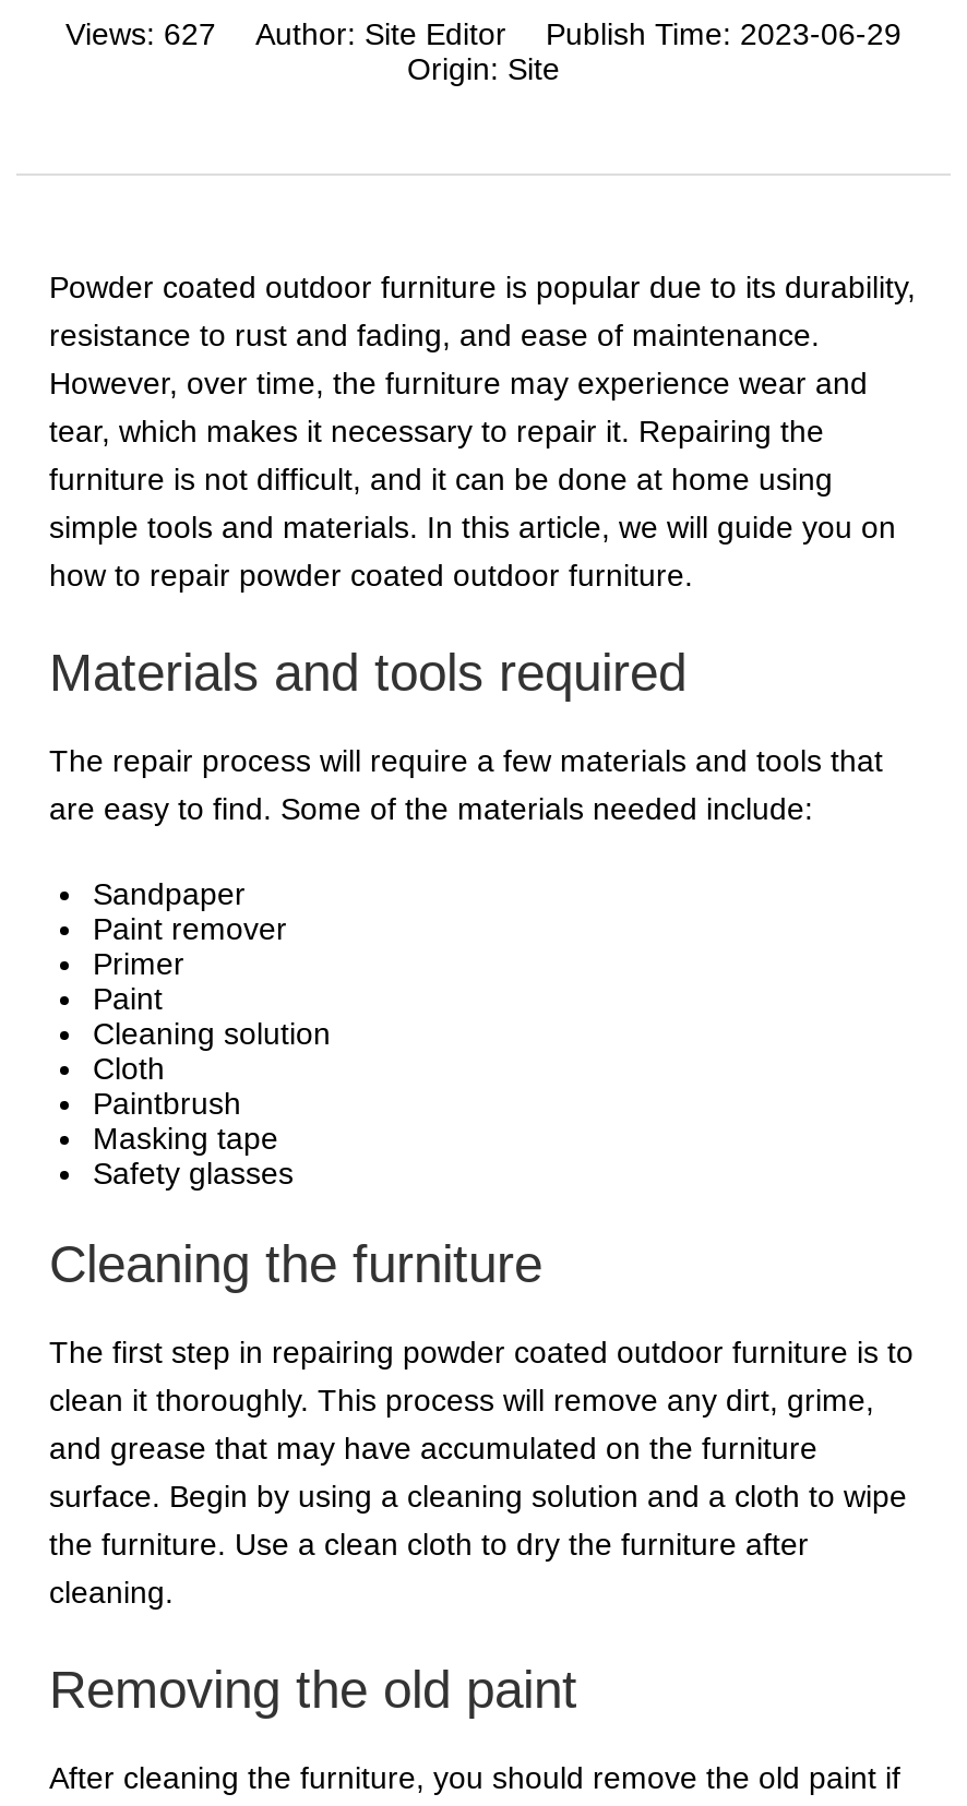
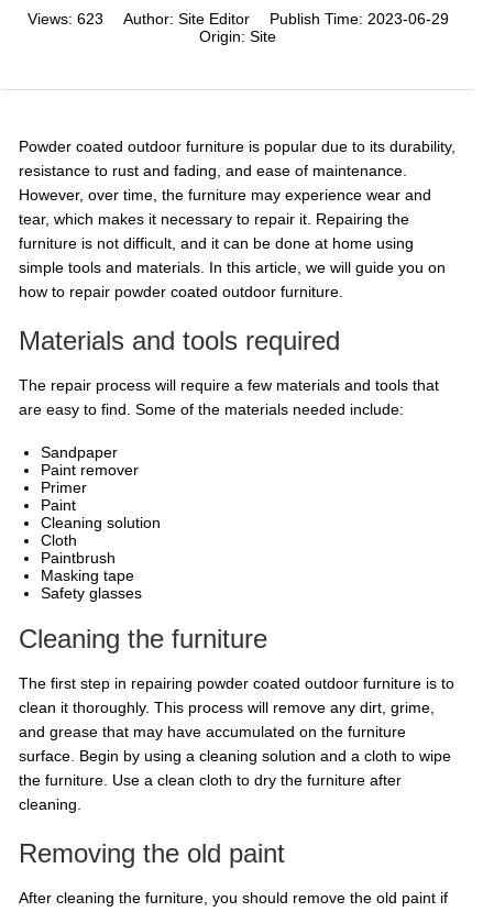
[65,16,902,51] Views: 627 Author: Site Editor Publish Time: 2023-06-29 -> [27,10,448,28] Views: 623 Author: Site Editor Publish Time: 2023-06-29

